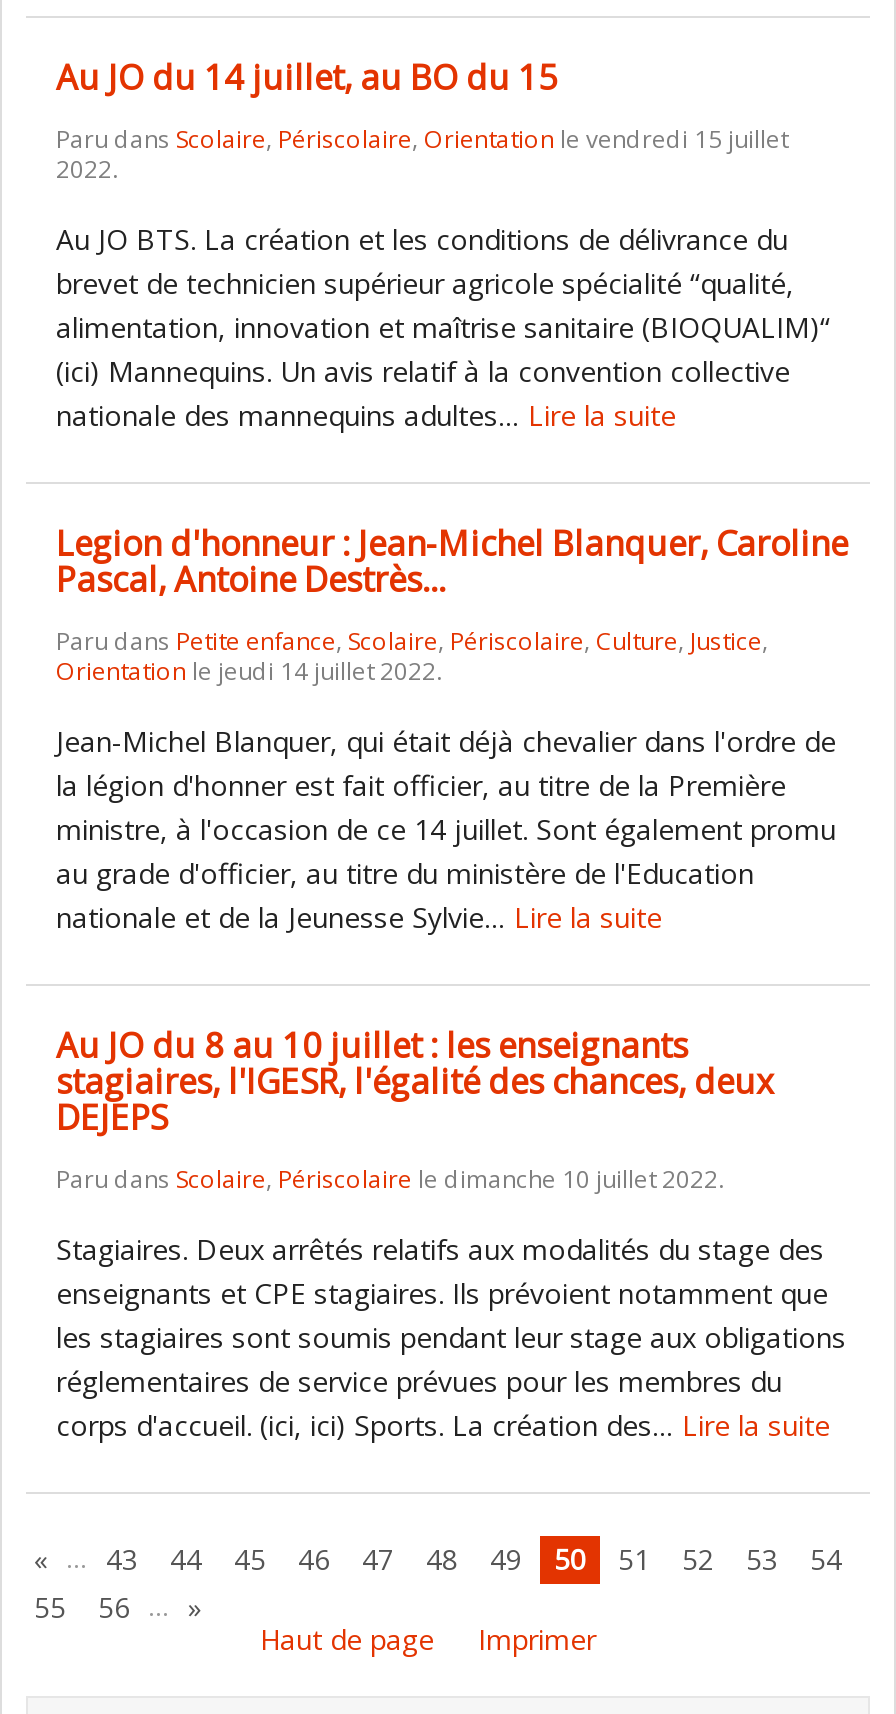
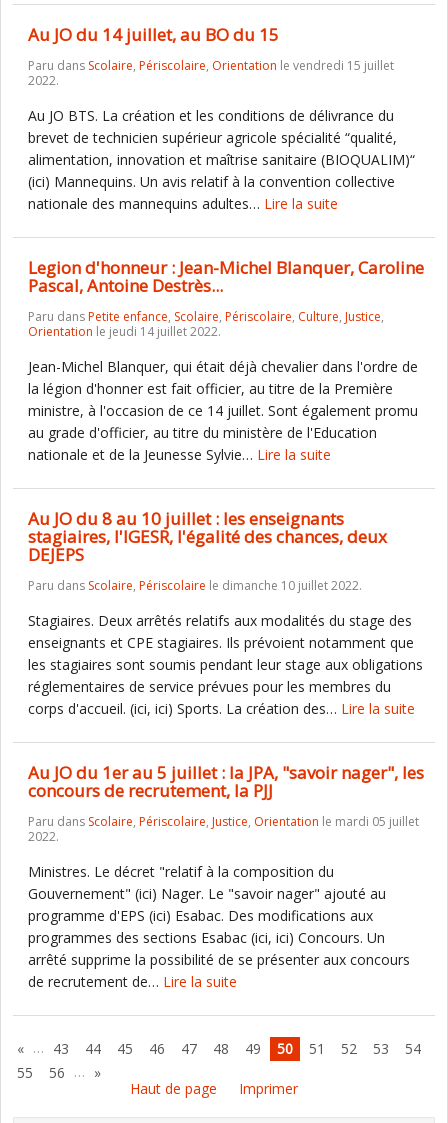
none -> [28,761,424,991] Au JO du 1er au 5 juillet : la JPA, "savoir nager", les | concours de recrutement, la PJJ | Paru dans Scolaire, Périscolaire, Justice, Orientation le mardi 05 juillet | 2022. | Ministres. Le décret "relatif à la composition du | Gouvernement" (ici) Nager. Le "savoir nager" ajouté au | programme d'EPS (ici) Esabac. Des modifications aux | programmes des sections Esabac (ici, ici) Concours. Un | arrêté supprime la possibilité de se présenter aux concours | de recrutement de… Lire la suite

